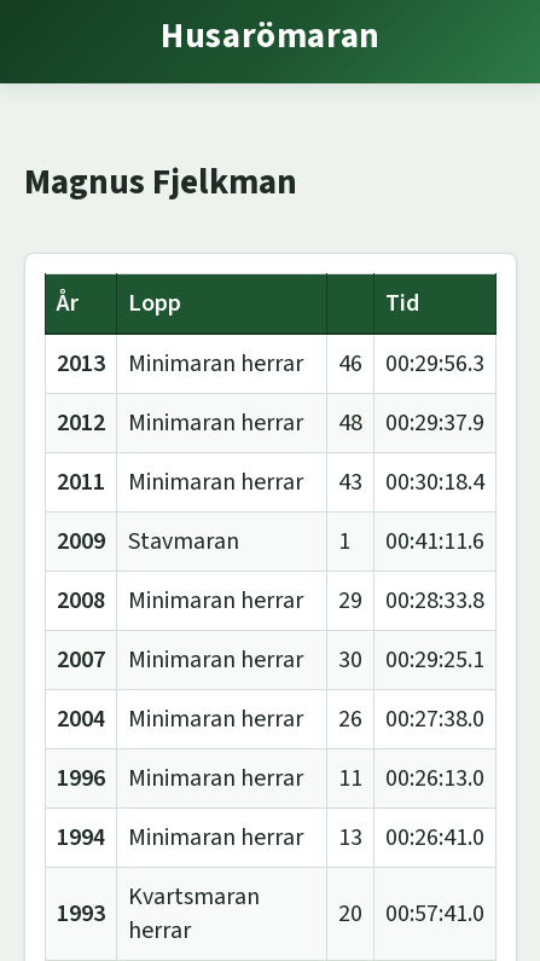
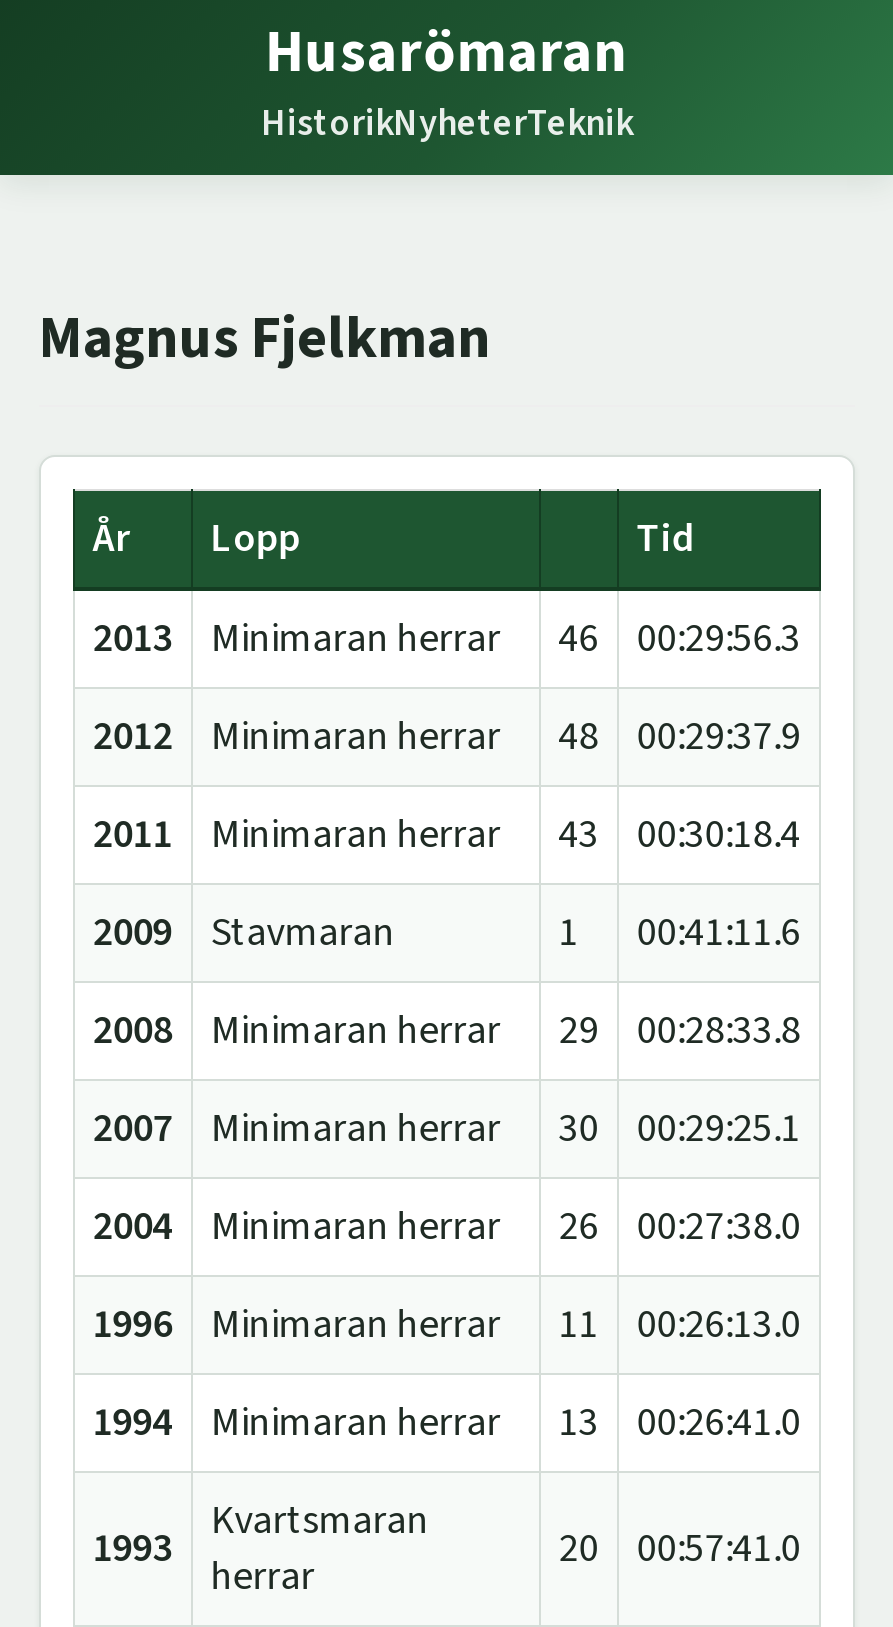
none -> [261,97,633,149] HistorikNyheterTeknik

